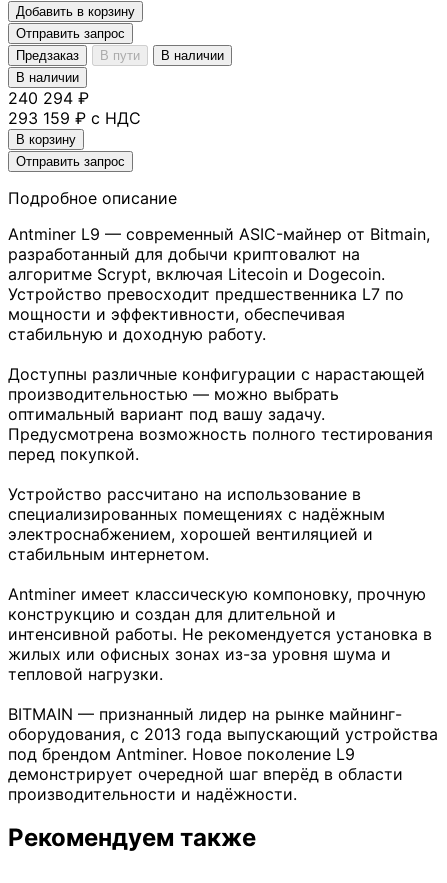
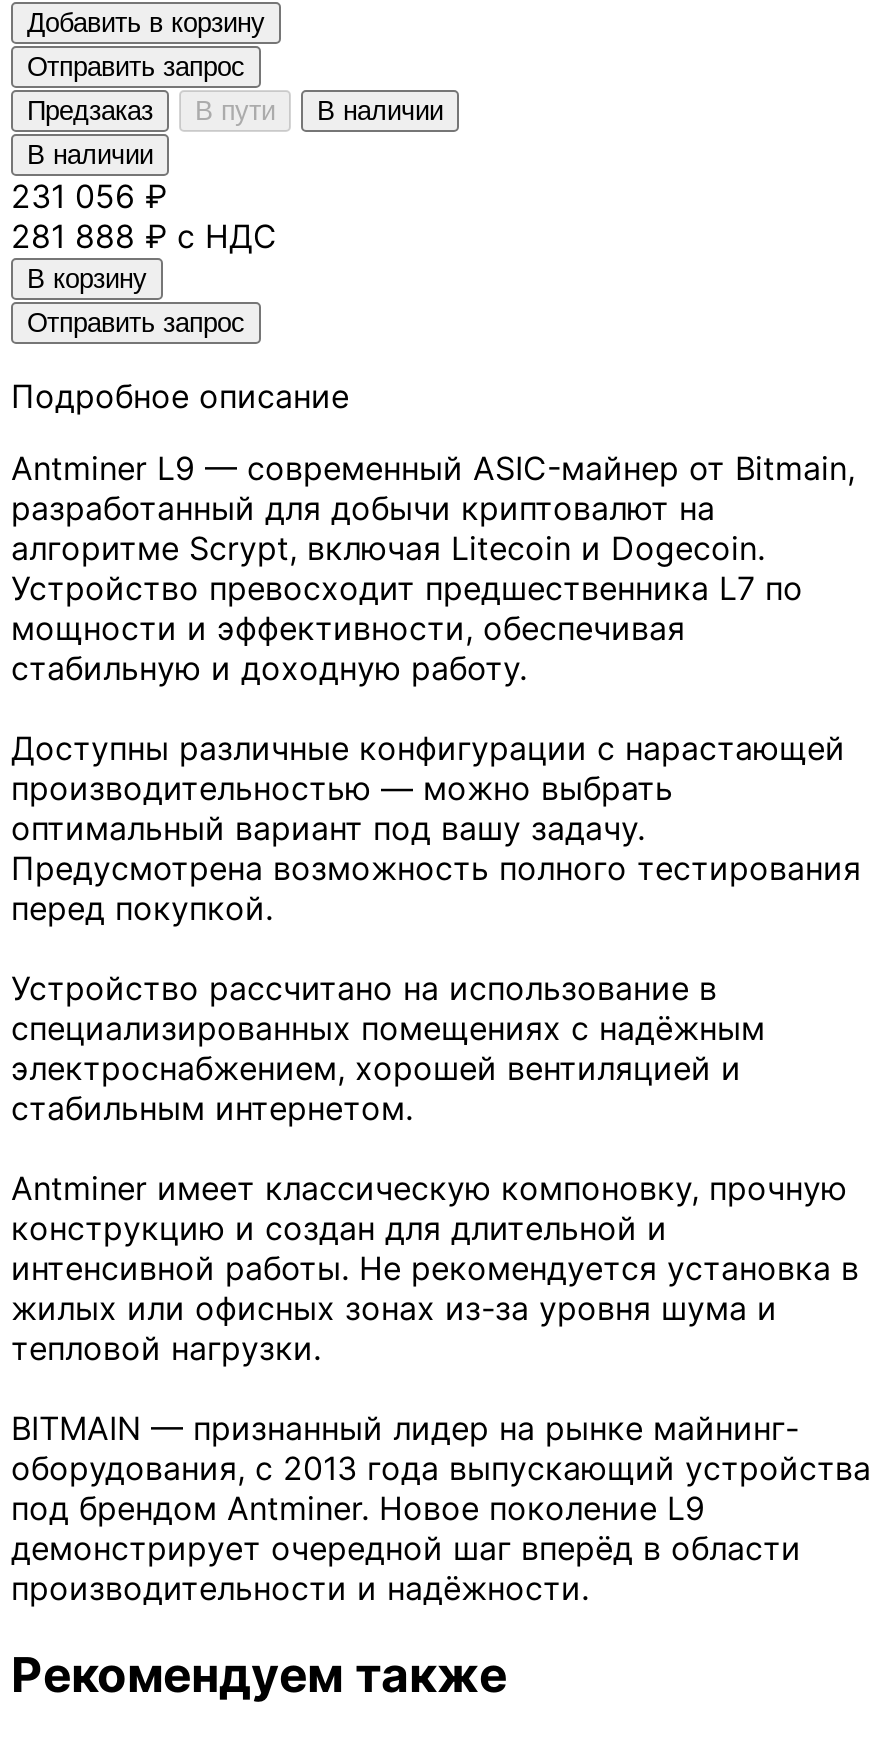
[8,87,89,107] 240 294 ₽ -> [11,175,167,215] 231 056 ₽
[8,107,141,127] 293 159 ₽ с НДС -> [11,215,277,255] 281 888 ₽ с НДС

